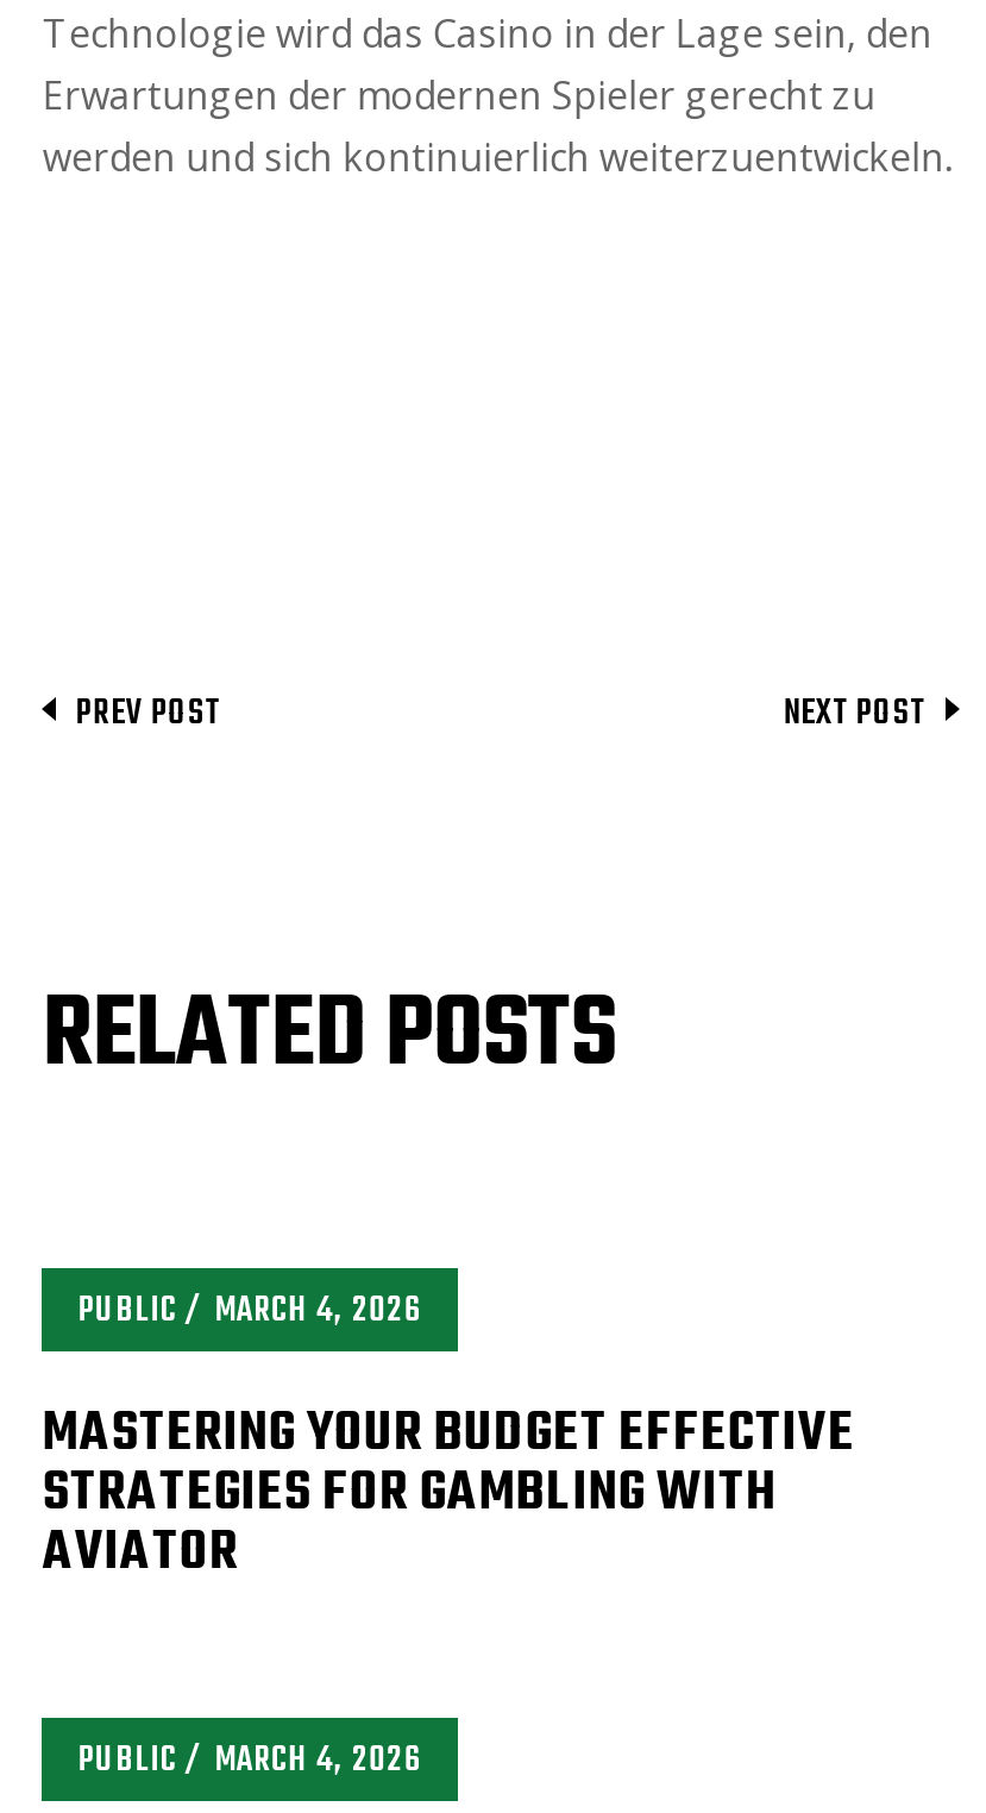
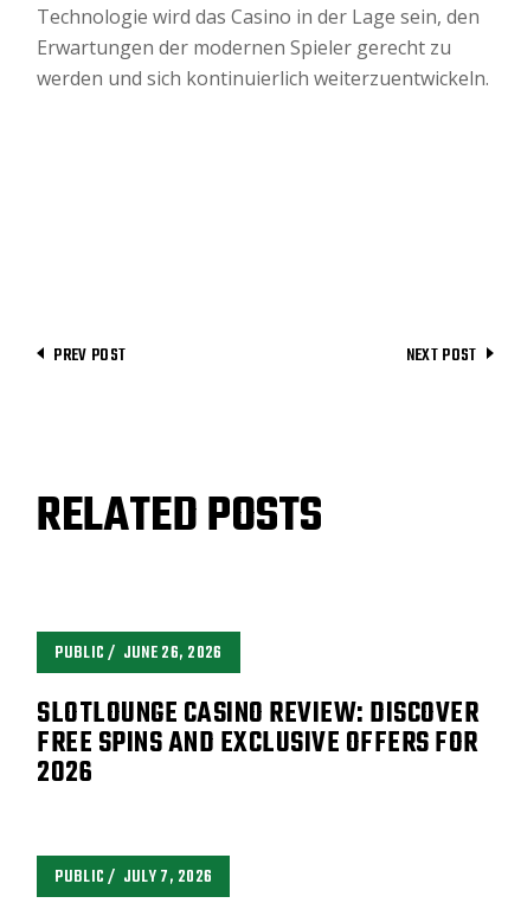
[78,1285,422,1339] PUBLIC MARCH 4, 2026 -> [55,640,222,667] PUBLIC JUNE 26, 2026
[43,1391,855,1596] MASTERING YOUR BUDGET EFFECTIVE | STRATEGIES FOR GAMBLING WITH | AVIATOR -> [37,693,479,795] SLOTLOUNGE CASINO REVIEW: DISCOVER | FREE SPINS AND EXCLUSIVE OFFERS FOR | 2026
[78,1734,422,1789] PUBLIC MARCH 4, 2026 -> [55,864,213,891] PUBLIC JULY 7, 2026

